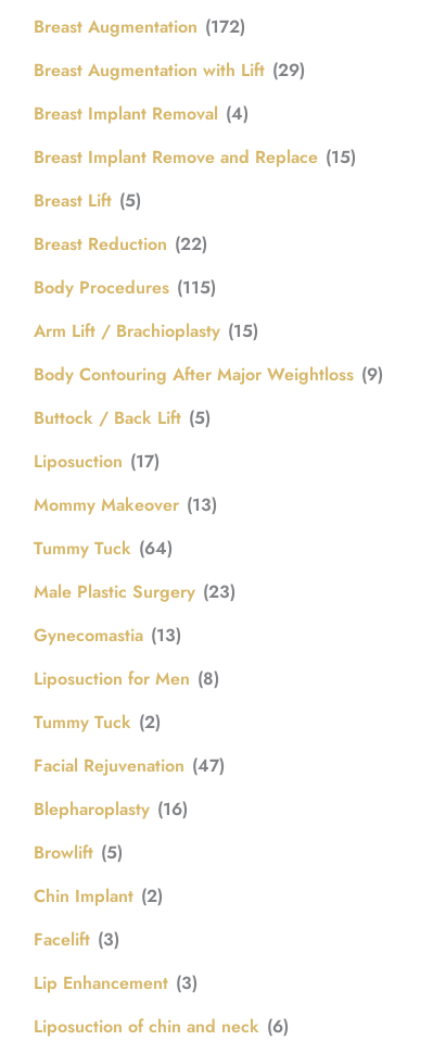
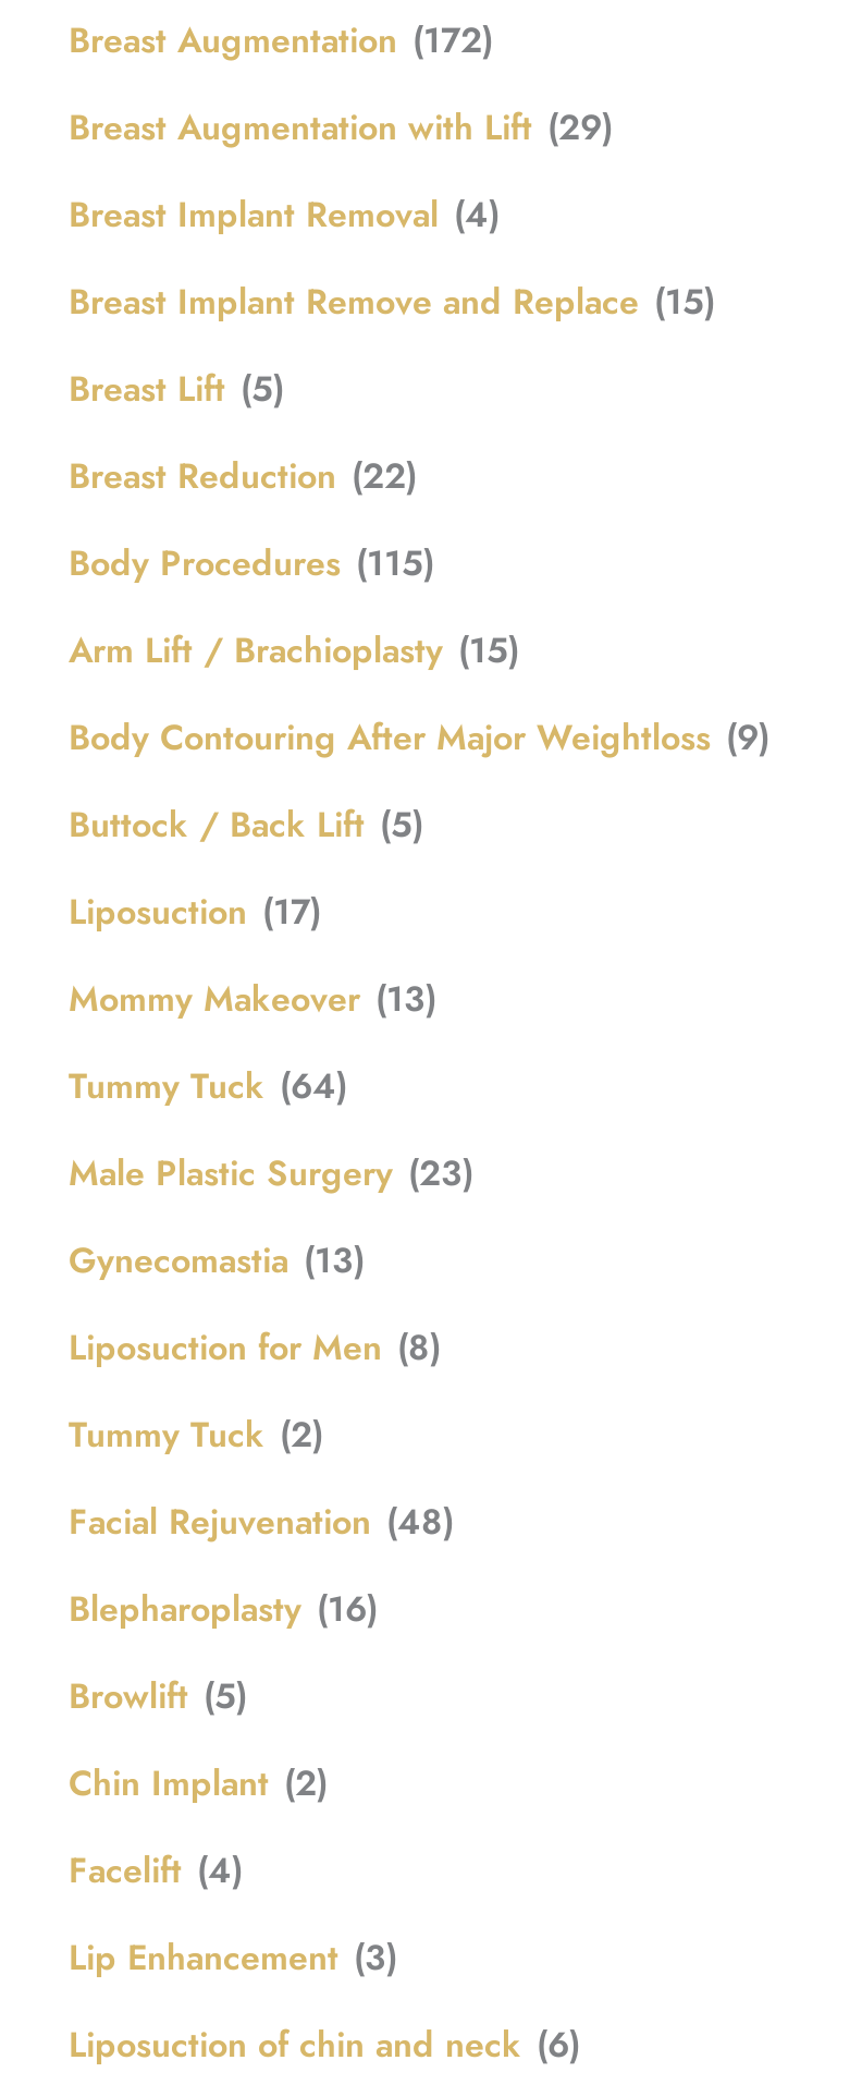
[34,753,225,778] Facial Rejuvenation (47) -> [69,1497,454,1547] Facial Rejuvenation (48)
[34,927,119,952] Facelift (3) -> [69,1846,243,1896] Facelift (4)

